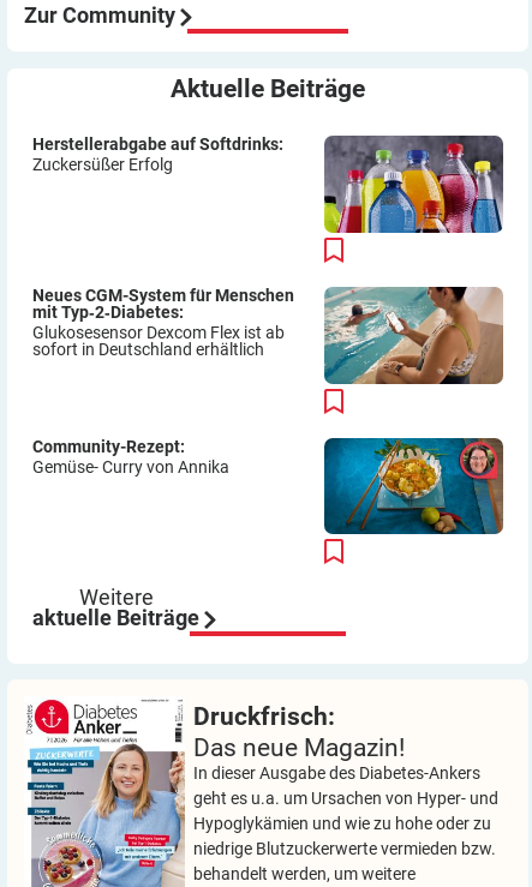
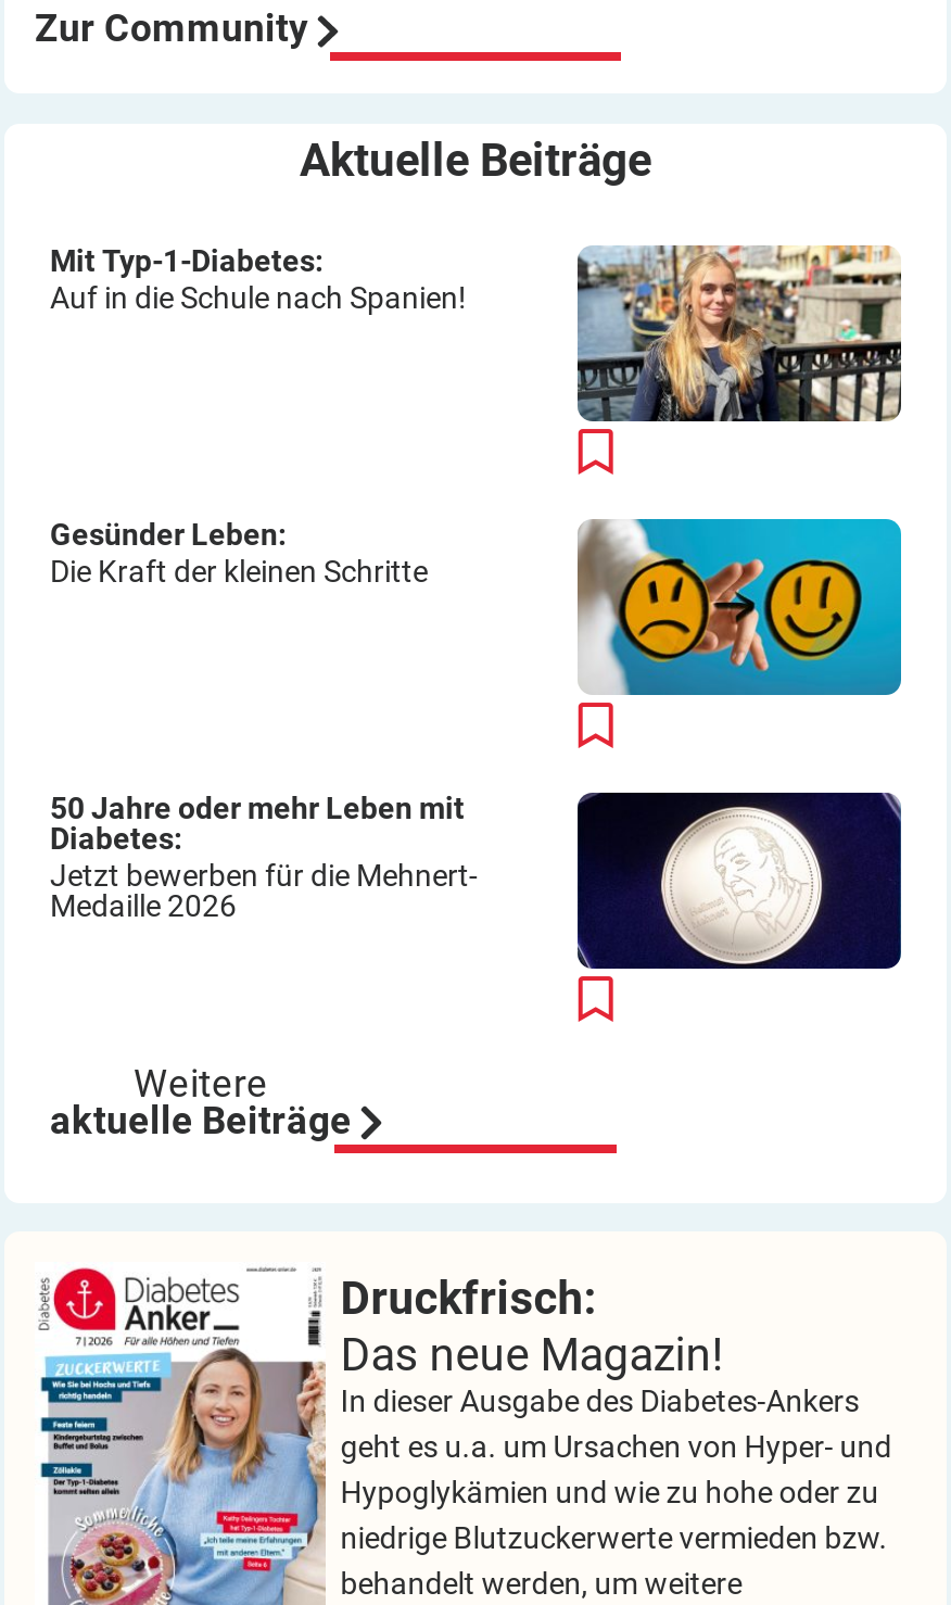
[32,134,283,174] Herstellerabgabe auf Softdrinks: | Zuckersüßer Erfolg -> [50,243,467,316] Mit Typ-1-Diabetes: | Auf in die Schule nach Spanien!
[323,134,504,234] [image] -> [575,243,901,434] [image]
[32,285,294,359] Neues CGM-System für Menschen | mit Typ‑2‑Diabetes: | Glukosesensor Dexcom Flex ist ab | sofort in Deutschland erhältlich -> [50,516,428,589] Gesünder Leben: | Die Kraft der kleinen Schritte
[323,286,504,385] [image] -> [578,517,903,708] [image]
[32,436,229,477] Community-Rezept: | Gemüse- Curry von Annika -> [50,790,478,923] 50 Jahre oder mehr Leben mit | Diabetes: | Jetzt bewerben für die Mehnert- | Medaille 2026
[324,437,504,534] [image] -> [578,791,903,982] [image]

